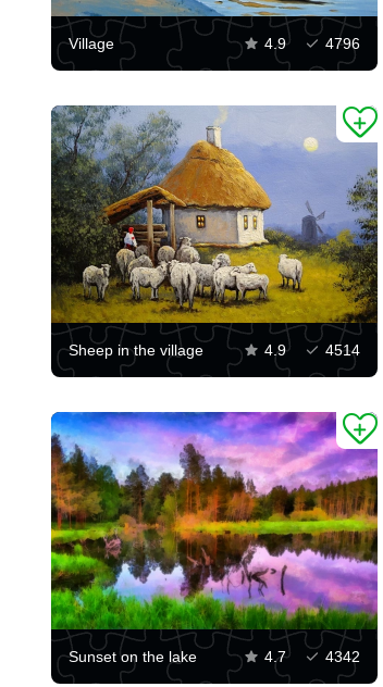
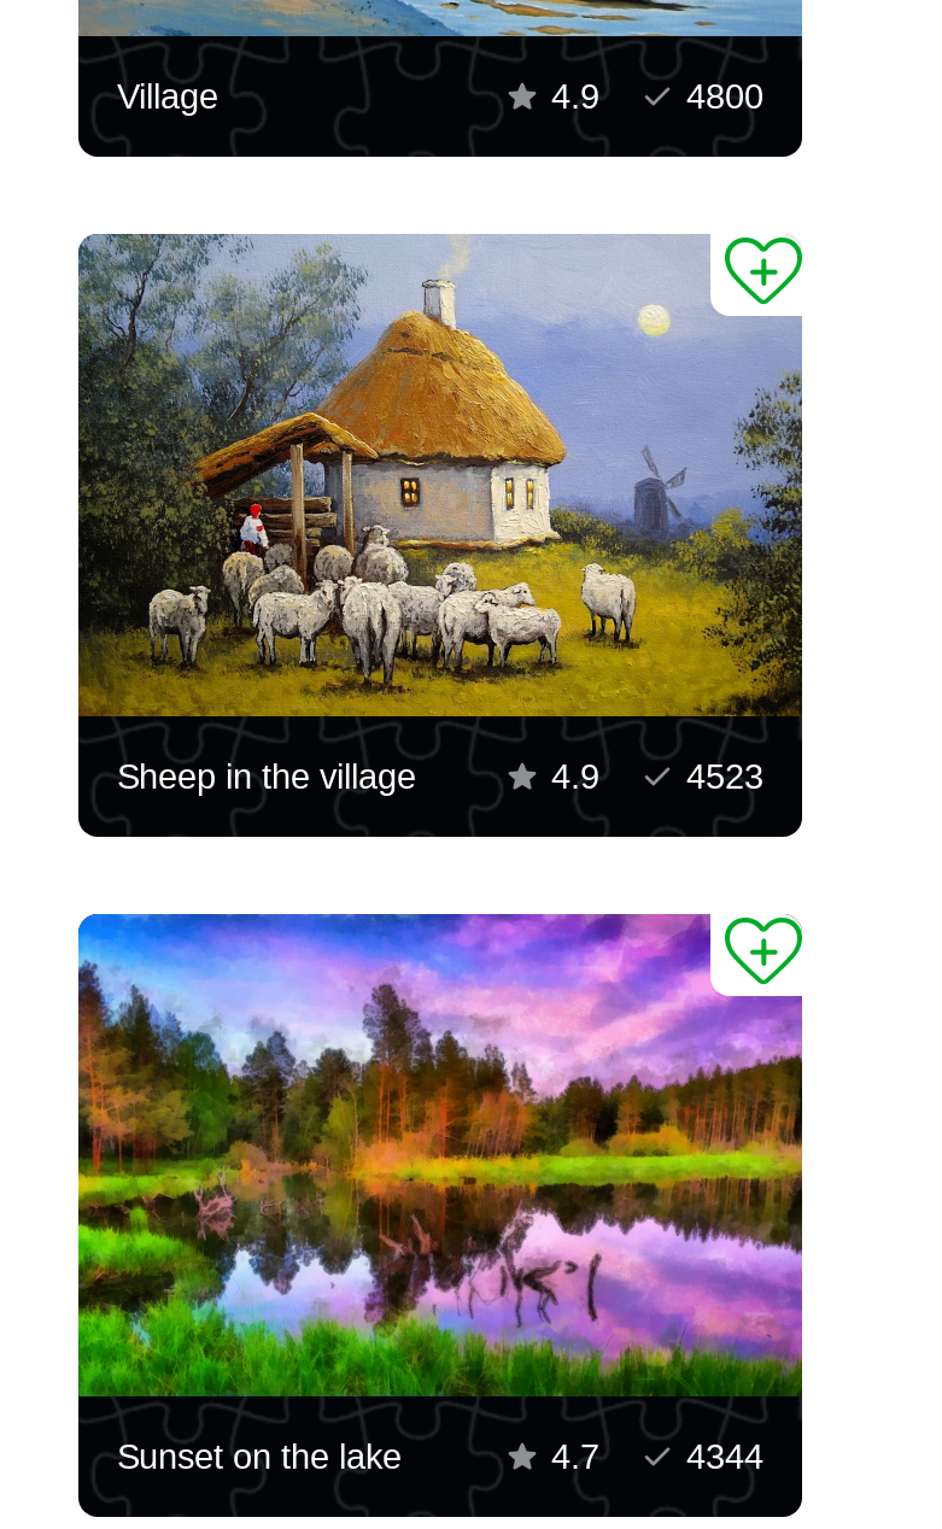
[325,35,360,53] 4796 -> [686,78,763,117] 4800
[325,342,360,359] 4514 -> [686,758,763,797] 4523
[325,648,360,666] 4342 -> [686,1439,763,1477] 4344

